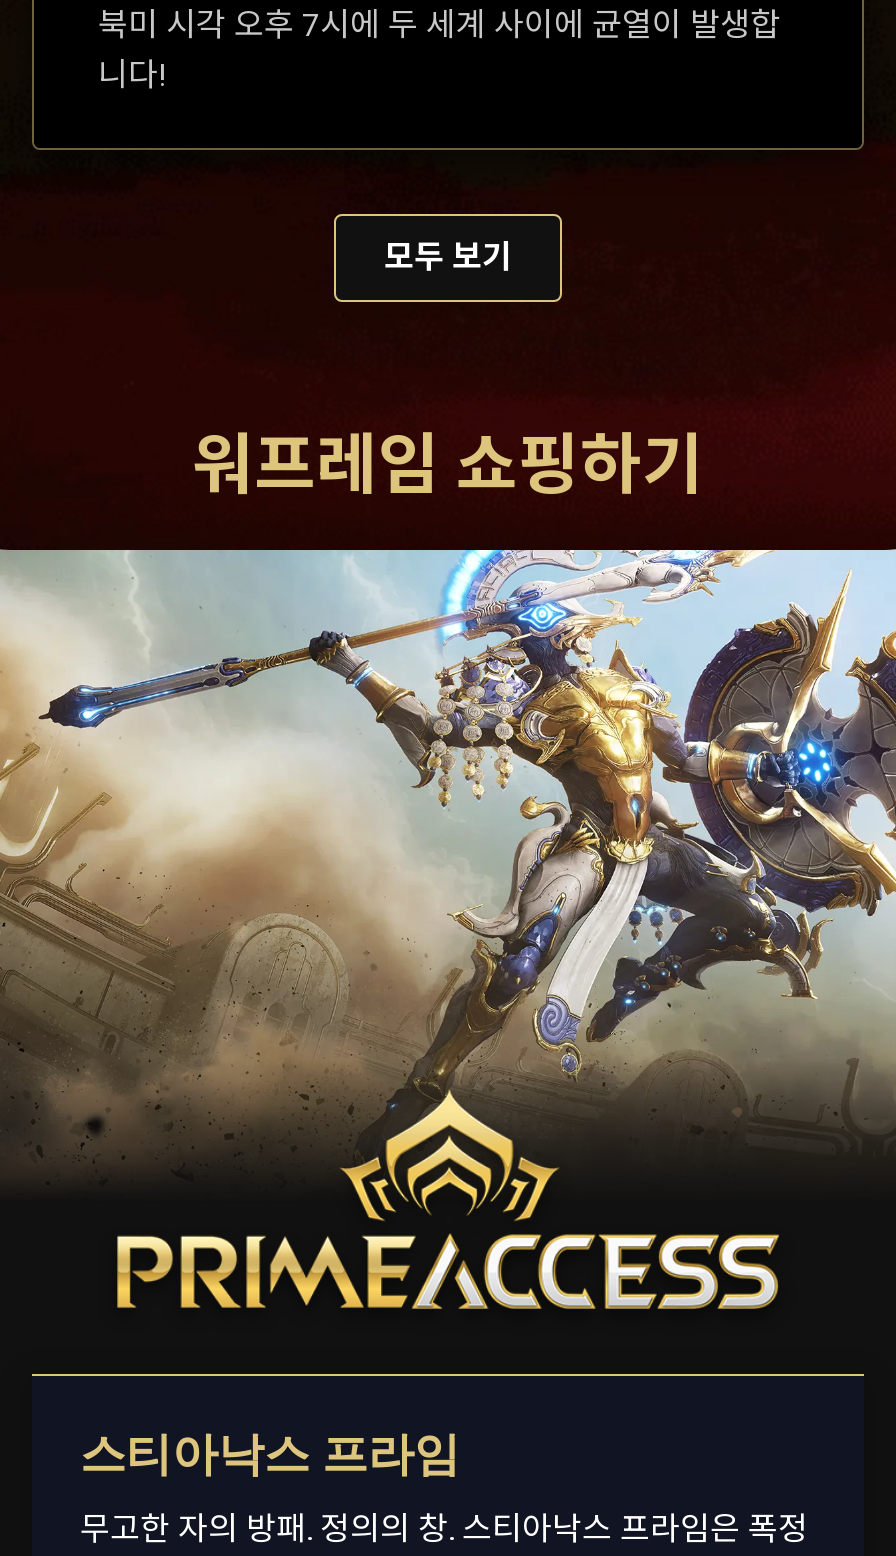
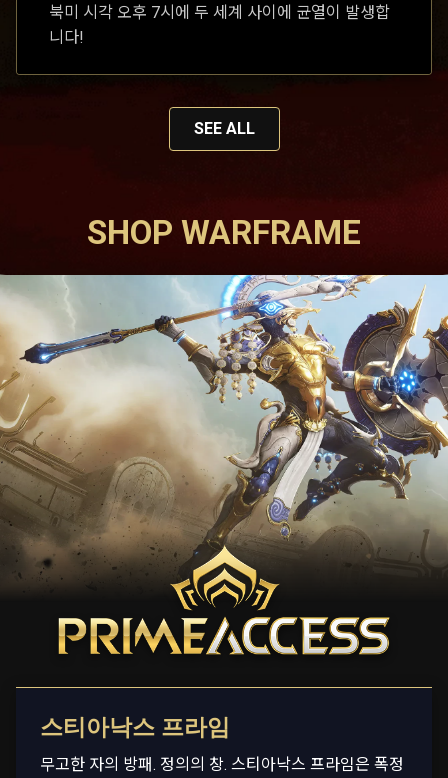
[384,239,512,277] 모두 보기 -> [193,119,254,138] SEE ALL
[192,426,704,504] 워프레임 쇼핑하기 -> [87,213,361,252] SHOP WARFRAME

